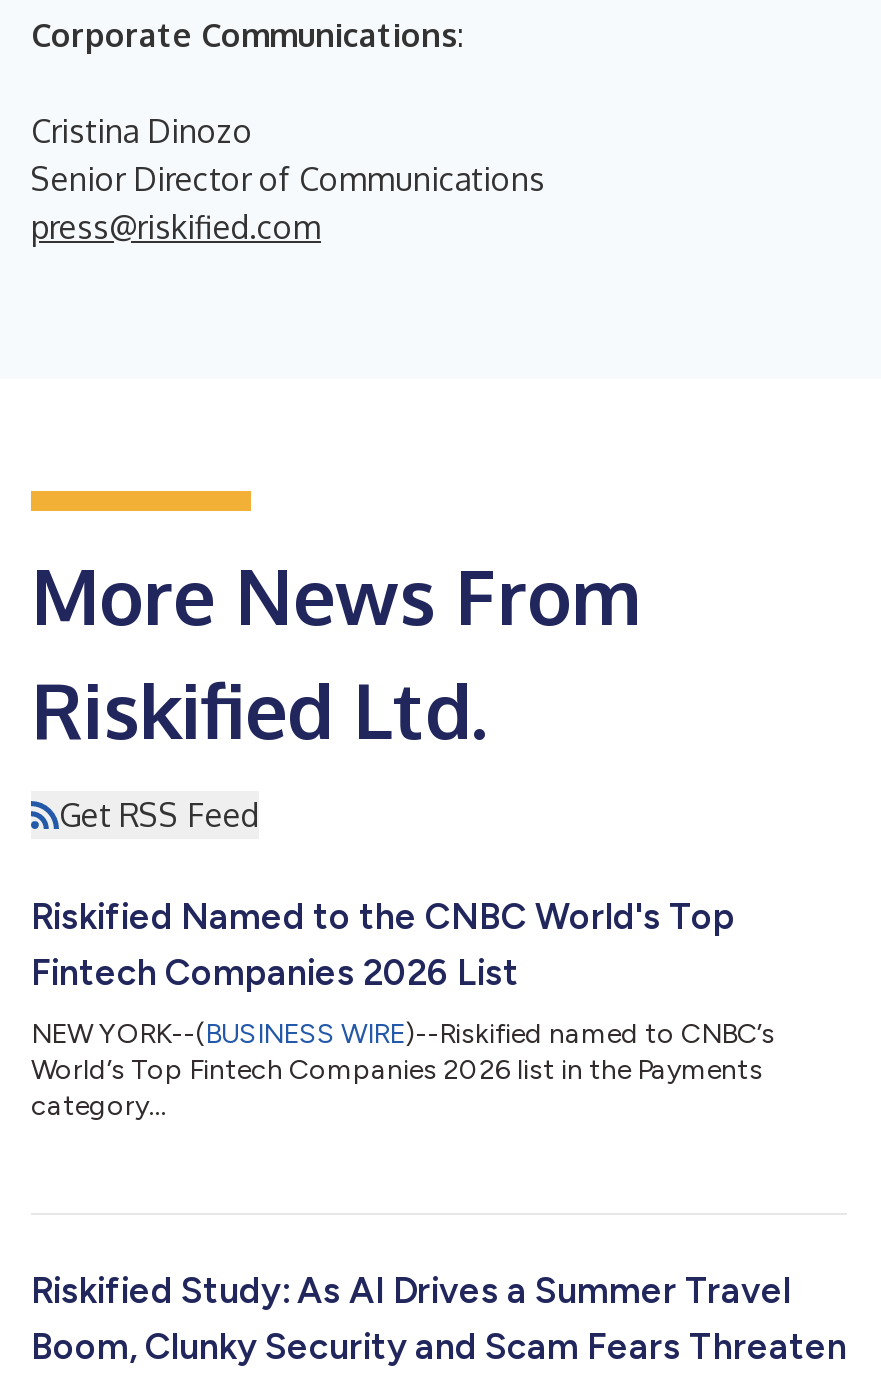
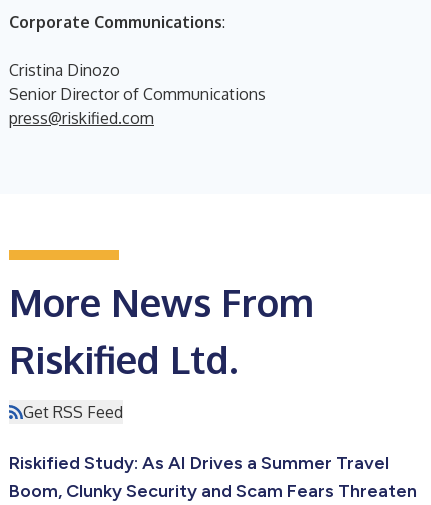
[31,895,775,1123] Riskified Named to the CNBC World's Top | Fintech Companies 2026 List | NEW YORK--(BUSINESS WIRE)--Riskified named to CNBC’s | World’s Top Fintech Companies 2026 list in the Payments | category... -> none

